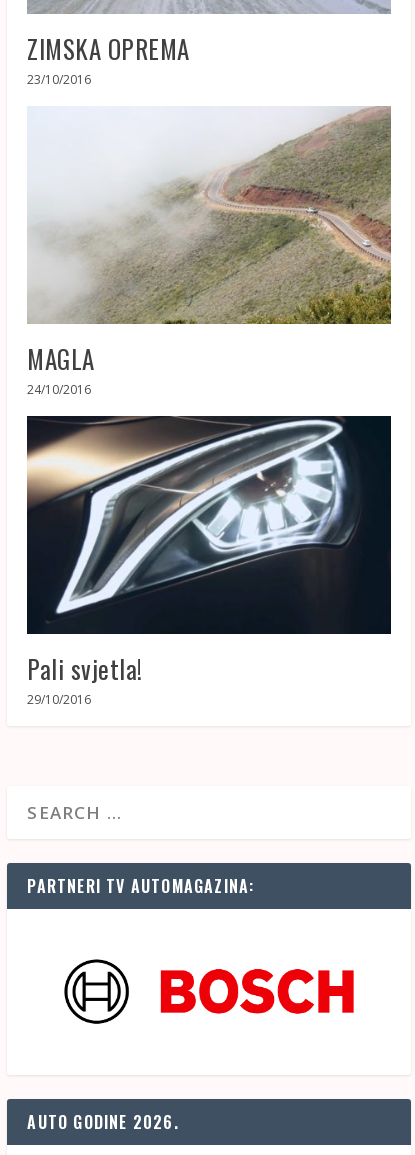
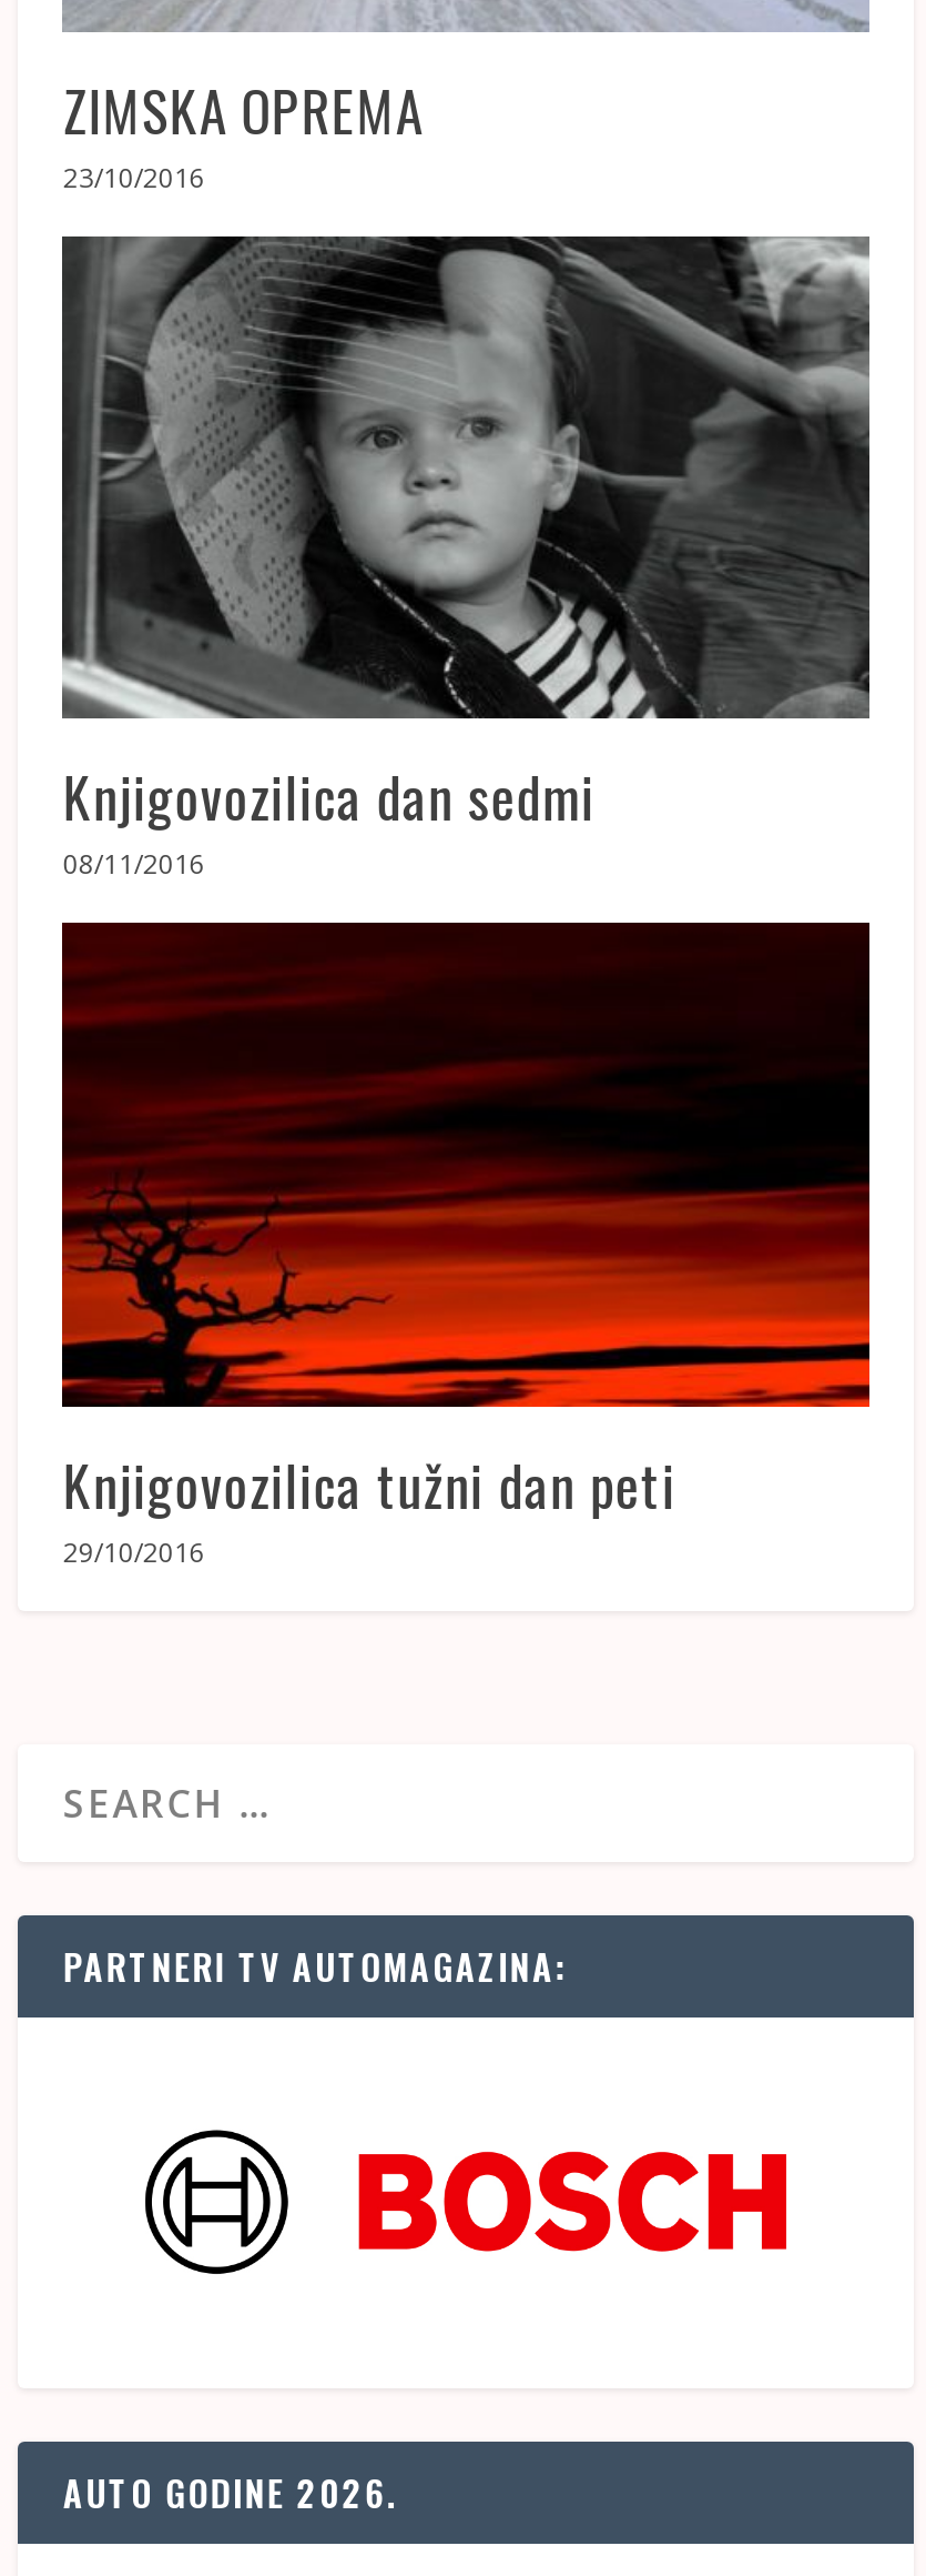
[27,106,392,398] [image] | MAGLA | 24/10/2016 -> [60,233,872,883] [image] | Knjigovozilica dan sedmi | 08/11/2016
[26,415,392,687] [image] | Pali svjetla! -> [60,919,872,1525] [image] | Knjigovozilica tužni dan peti

